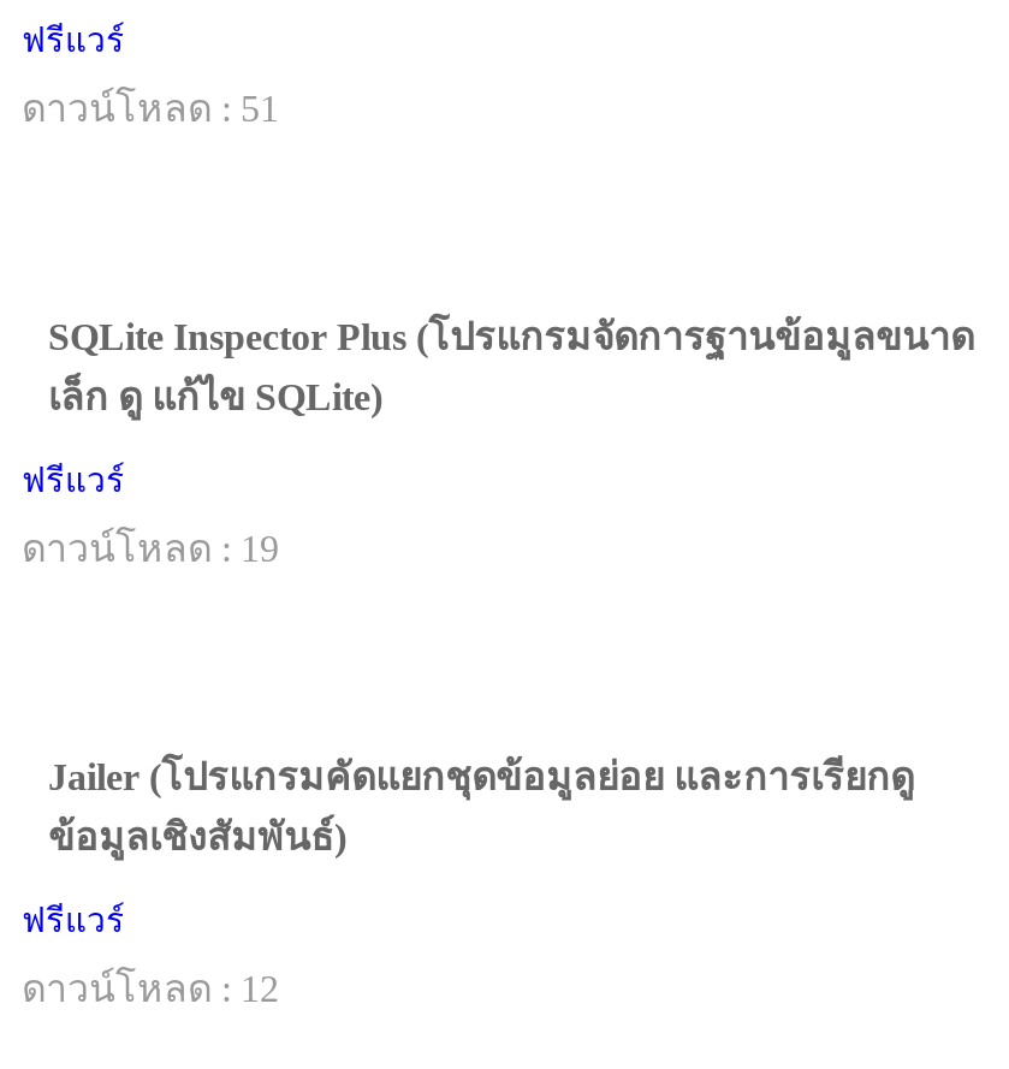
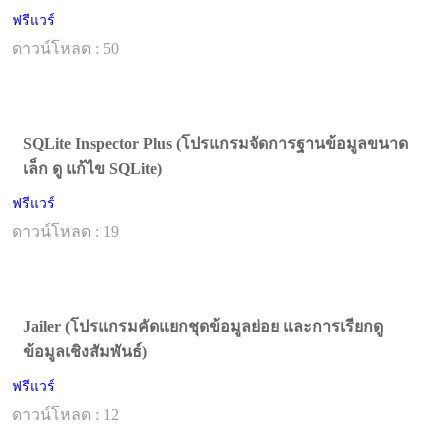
[22,88,279,129] ดาวน์โหลด : 51 -> [12,40,119,57] ดาวน์โหลด : 50

